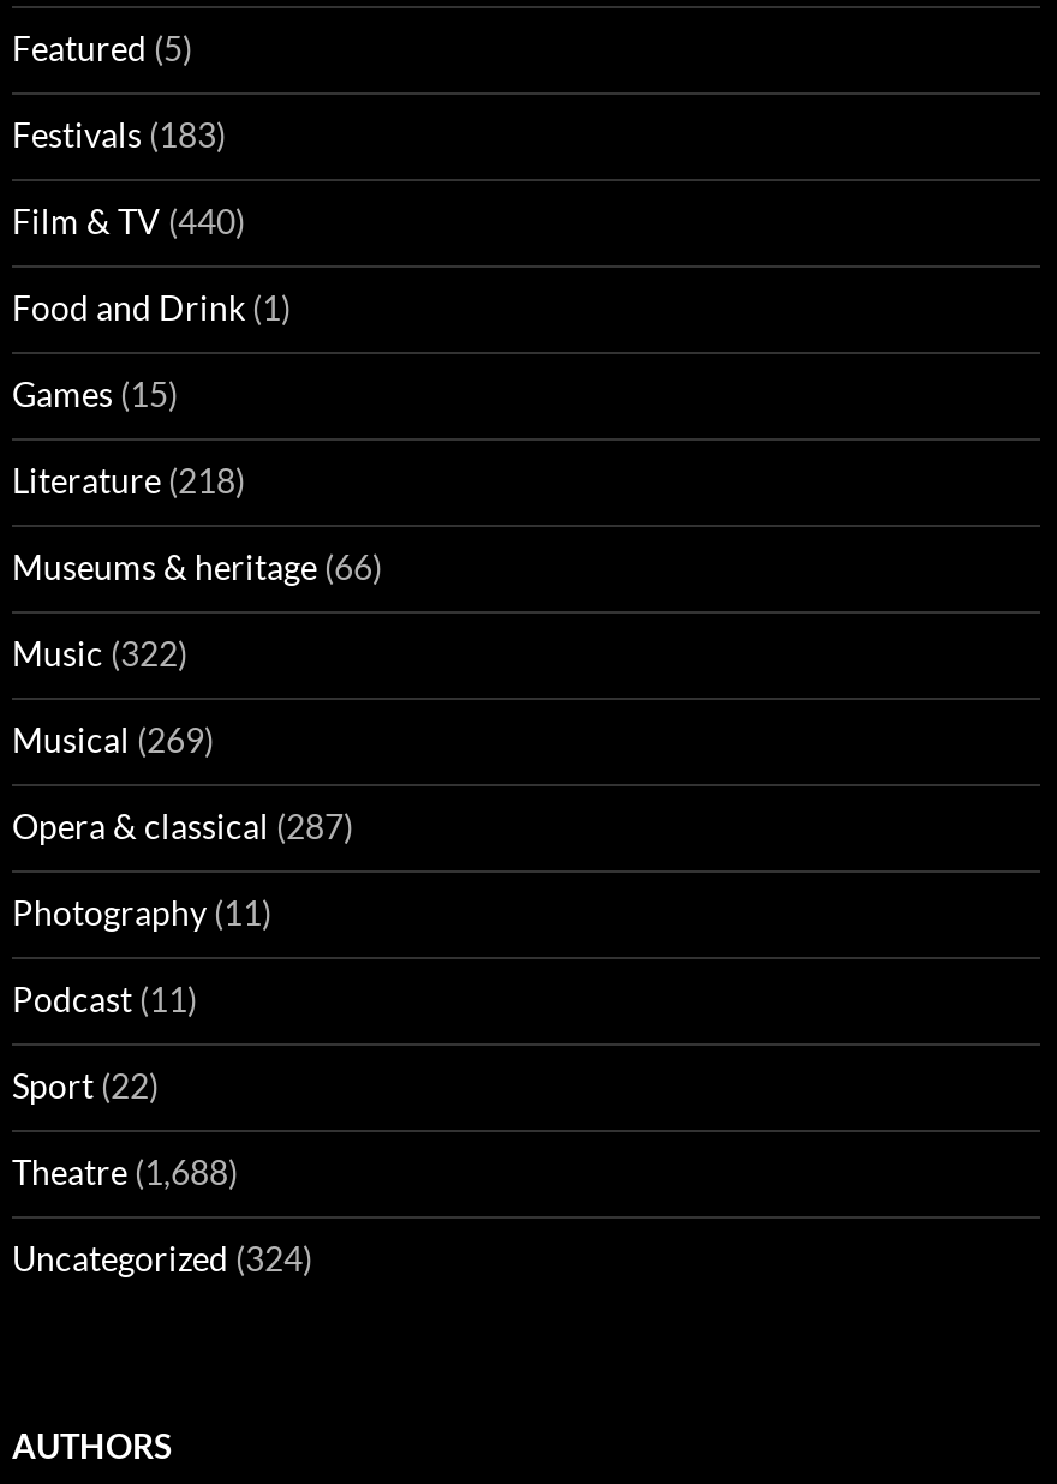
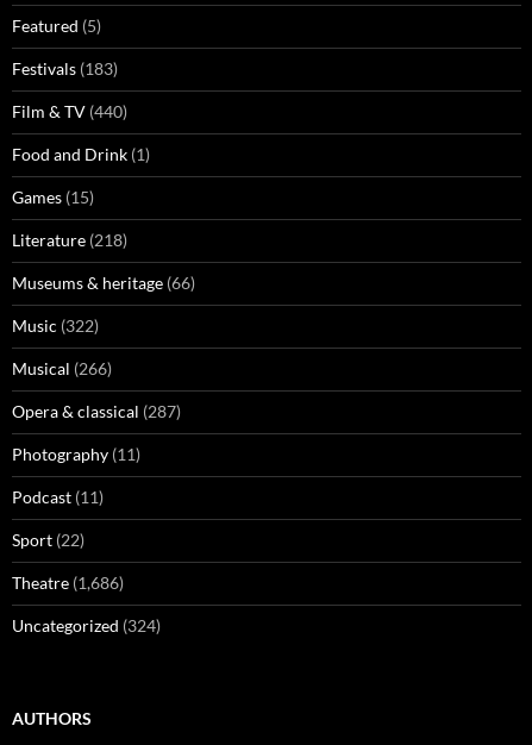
[12,720,214,761] Musical (269) -> [12,359,112,379] Musical (266)
[12,1152,238,1193] Theatre (1,688) -> [12,573,124,593] Theatre (1,686)

